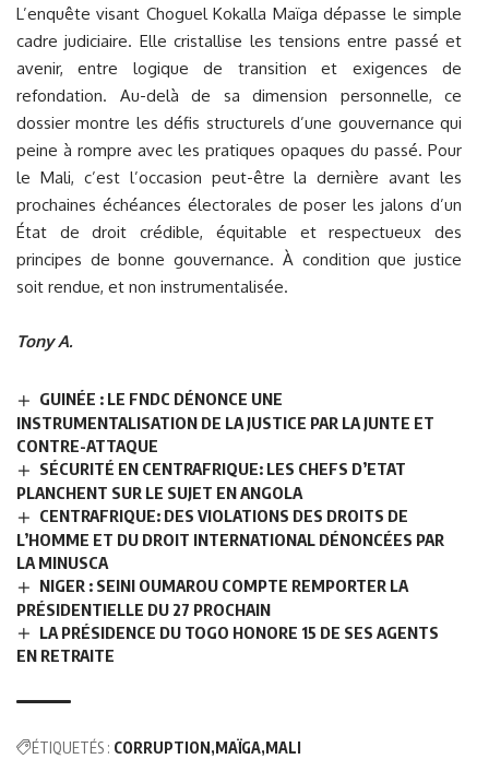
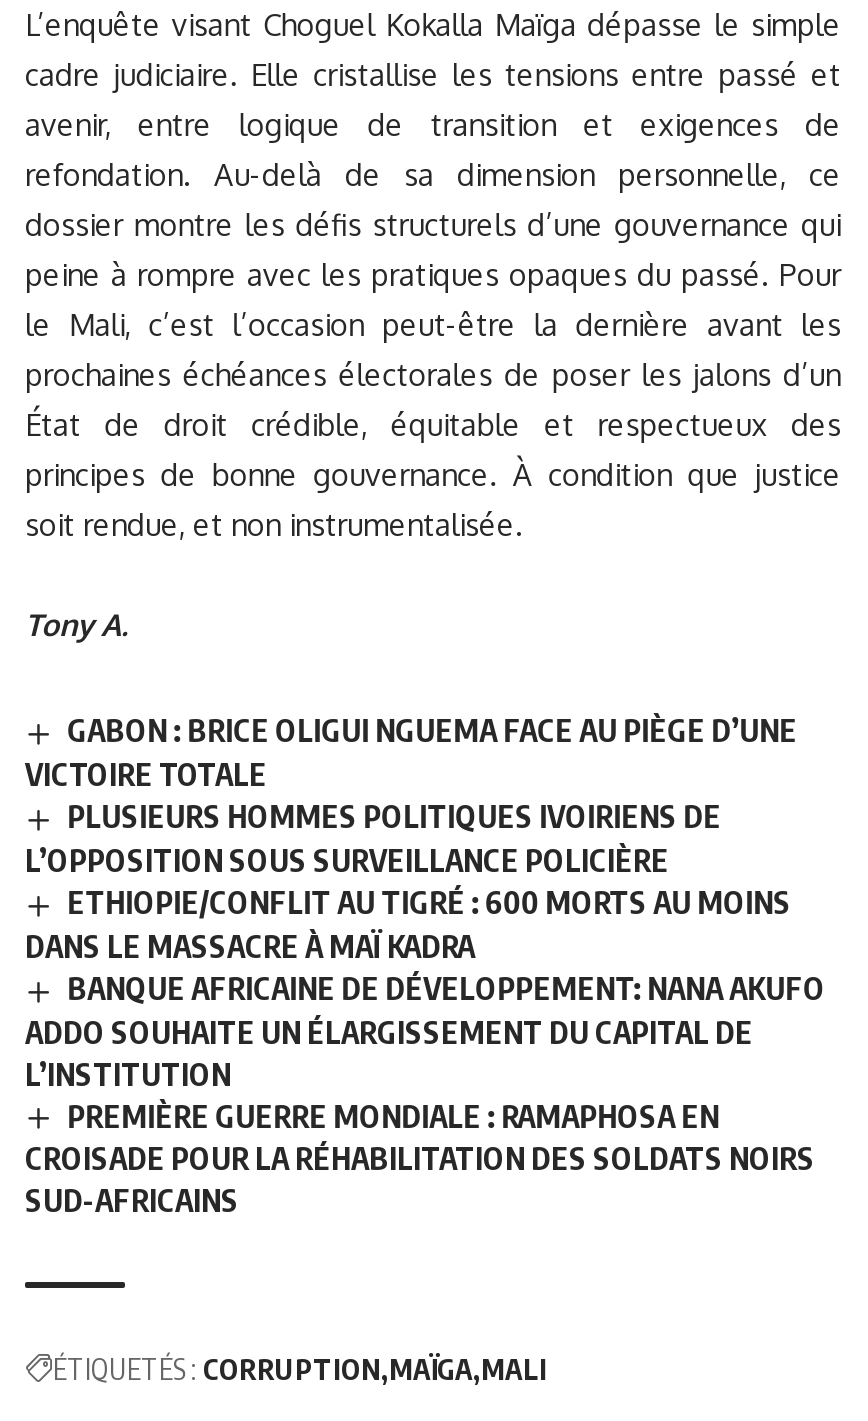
[16,389,444,666] GUINÉE : LE FNDC DÉNONCE UNE | INSTRUMENTALISATION DE LA JUSTICE PAR LA JUNTE ET | CONTRE-ATTAQUE | SÉCURITÉ EN CENTRAFRIQUE: LES CHEFS D’ETAT | PLANCHENT SUR LE SUJET EN ANGOLA | CENTRAFRIQUE: DES VIOLATIONS DES DROITS DE | L’HOMME ET DU DROIT INTERNATIONAL DÉNONCÉES PAR | LA MINUSCA | NIGER : SEINI OUMAROU COMPTE REMPORTER LA | PRÉSIDENTIELLE DU 27 PROCHAIN | LA PRÉSIDENCE DU TOGO HONORE 15 DE SES AGENTS | EN RETRAITE -> [25,712,825,1219] GABON : BRICE OLIGUI NGUEMA FACE AU PIÈGE D’UNE | VICTOIRE TOTALE | PLUSIEURS HOMMES POLITIQUES IVOIRIENS DE | L’OPPOSITION SOUS SURVEILLANCE POLICIÈRE | ETHIOPIE/CONFLIT AU TIGRÉ : 600 MORTS AU MOINS | DANS LE MASSACRE À MAÏ KADRA | BANQUE AFRICAINE DE DÉVELOPPEMENT: NANA AKUFO | ADDO SOUHAITE UN ÉLARGISSEMENT DU CAPITAL DE | L’INSTITUTION | PREMIÈRE GUERRE MONDIALE : RAMAPHOSA EN | CROISADE POUR LA RÉHABILITATION DES SOLDATS NOIRS | SUD-AFRICAINS

